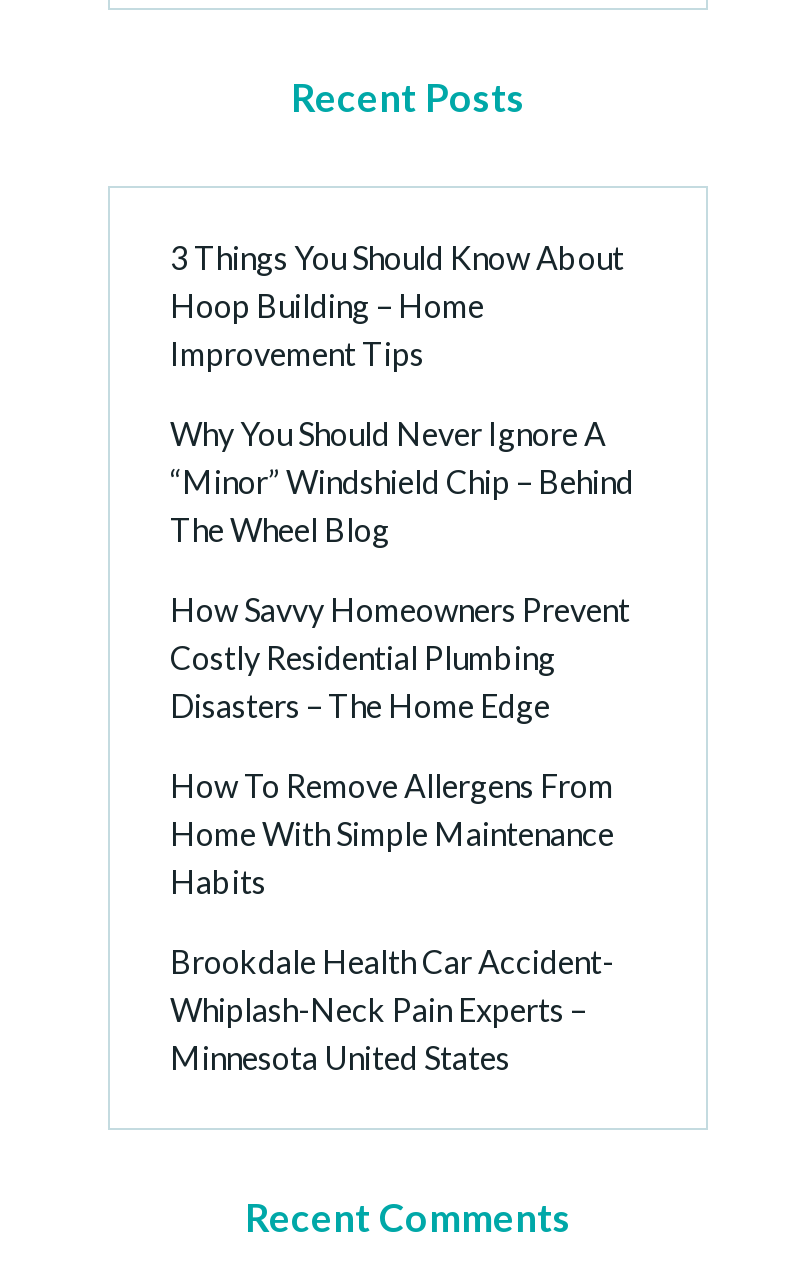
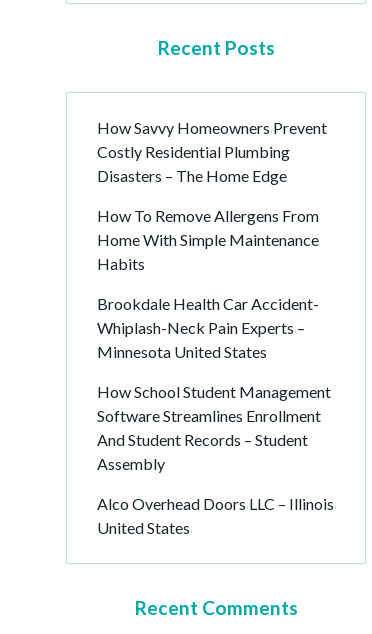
[170,238,634,548] 3 Things You Should Know About | Hoop Building – Home | Improvement Tips | Why You Should Never Ignore A | “Minor” Windshield Chip – Behind | The Wheel Blog -> none
moved [170,590,630,1076] -> [97,118,327,361]: How Savvy Homeowners Prevent | Costly Residential Plumbing | Disasters – The Home Edge | ... | Whiplash-Neck Pain Experts – | Minnesota United States
none -> [97,382,334,537] How School Student Management | Software Streamlines Enrollment | And Student Records – Student | Assembly | Alco Overhead Doors LLC – Illinois | United States

